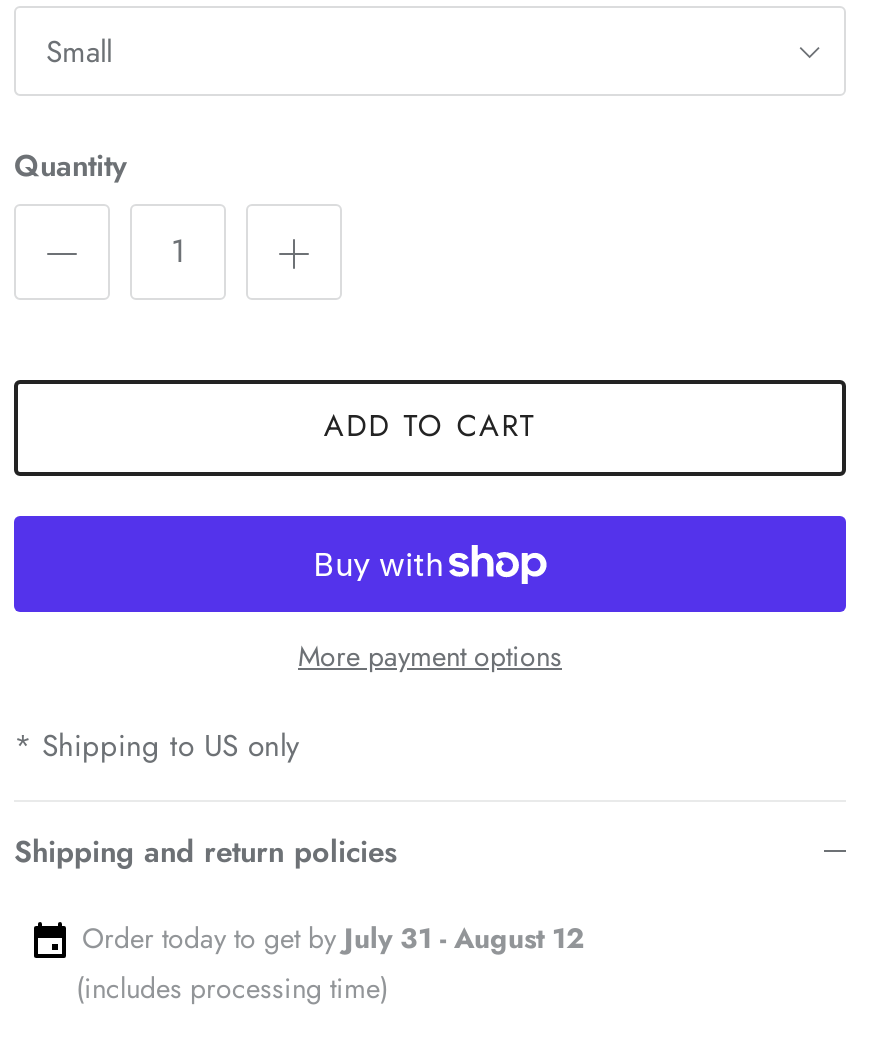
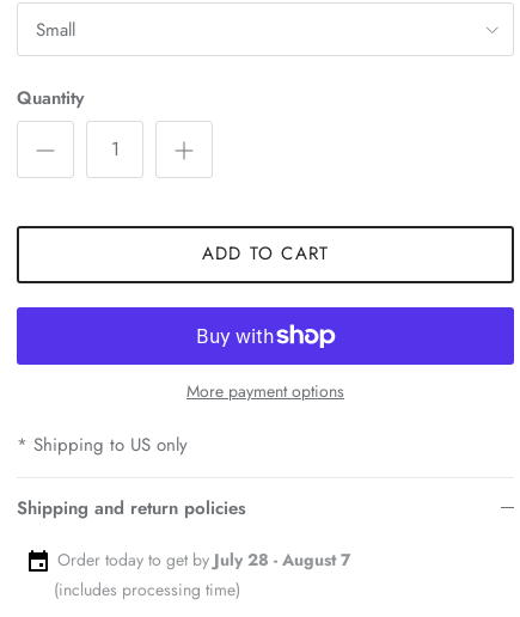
[74,918,584,958] Order today to get by July 31 - August 12 -> [53,548,350,572] Order today to get by July 28 - August 7

